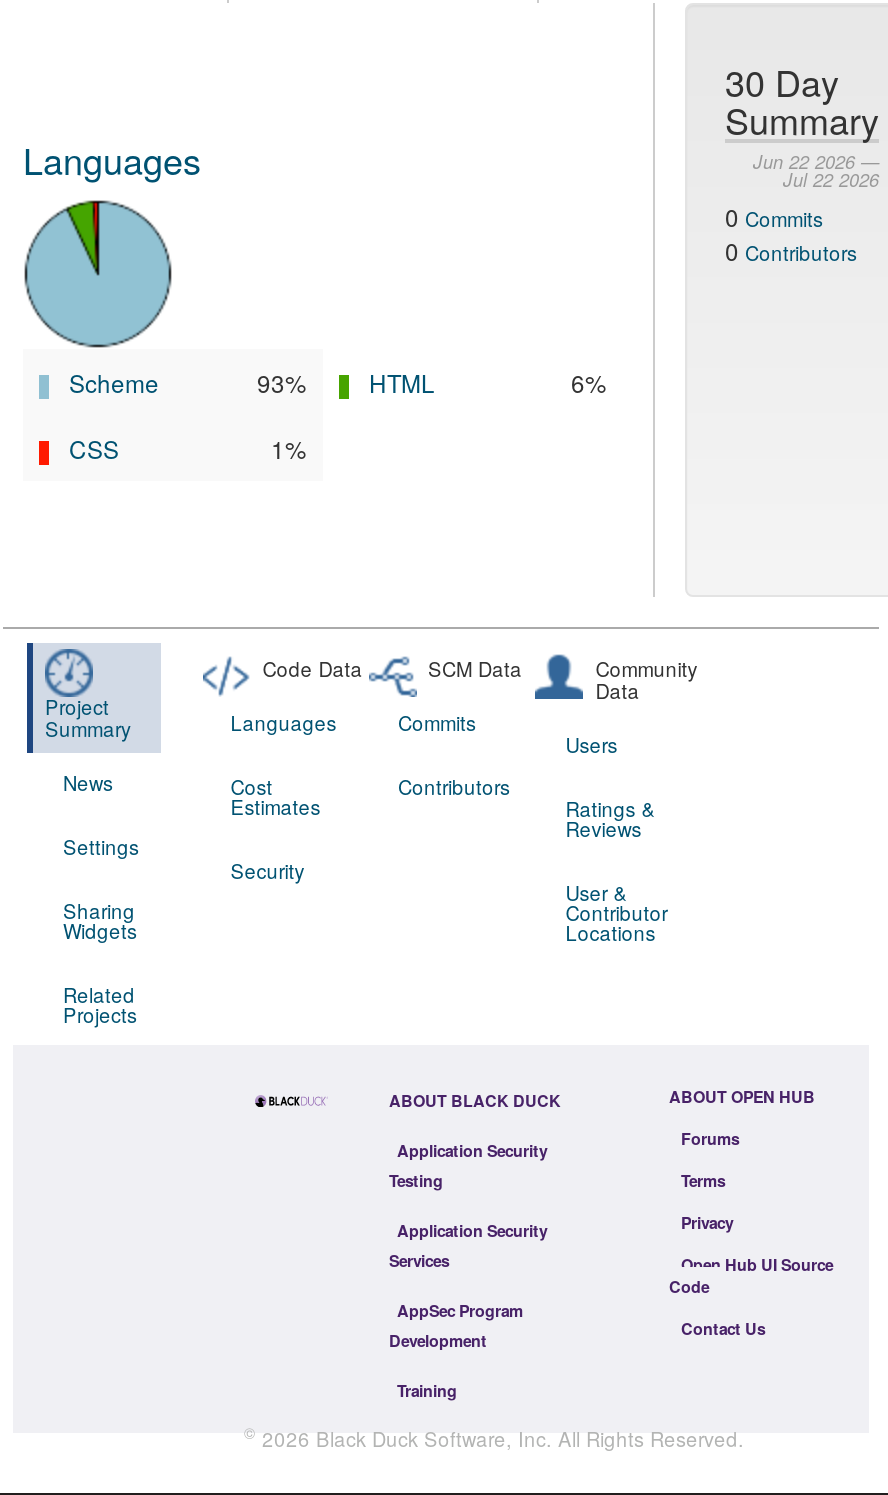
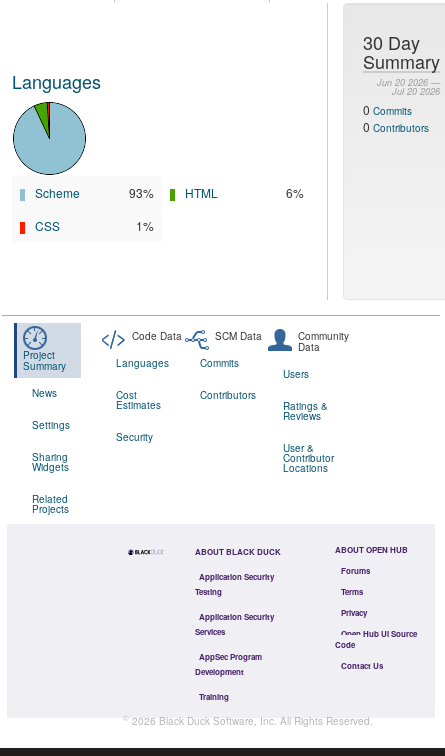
[753,149,879,175] Jun 22 2026 — -> [377,76,440,89] Jun 20 2026 —
[783,167,879,193] Jul 22 2026 -> [392,85,440,98] Jul 20 2026

